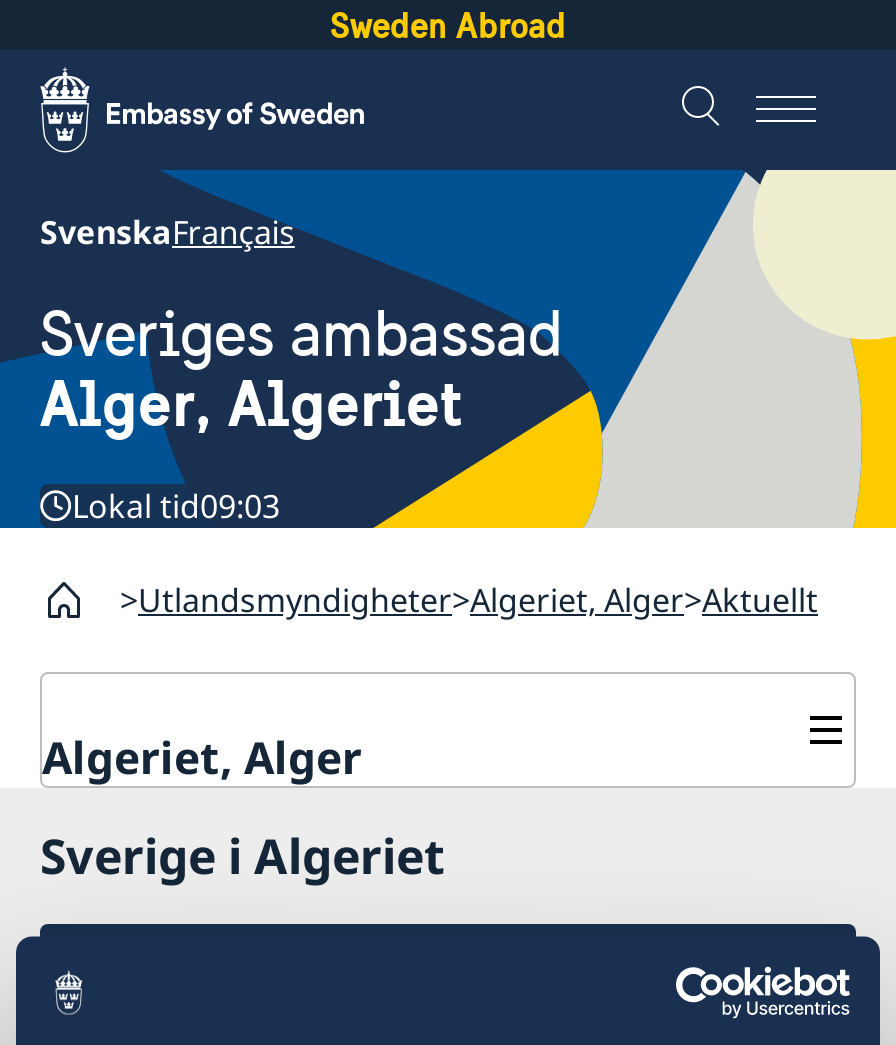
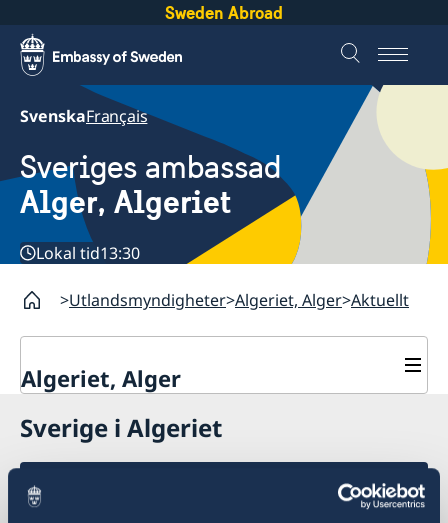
[72,485,280,529] Lokal tid09:03 -> [36,242,140,264] Lokal tid13:30

